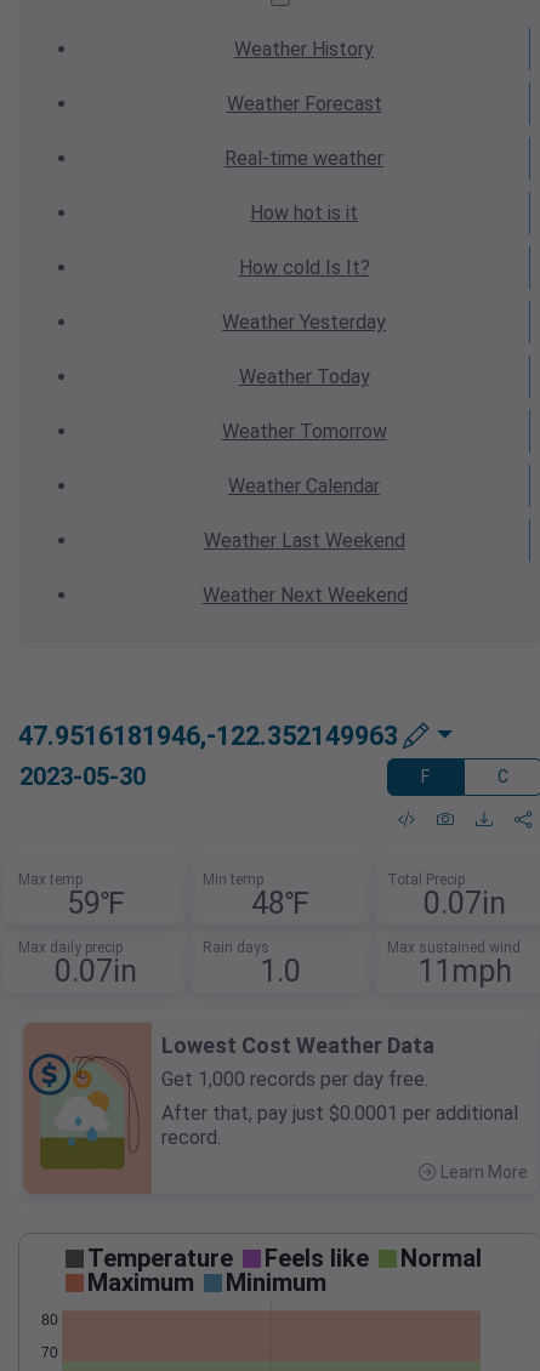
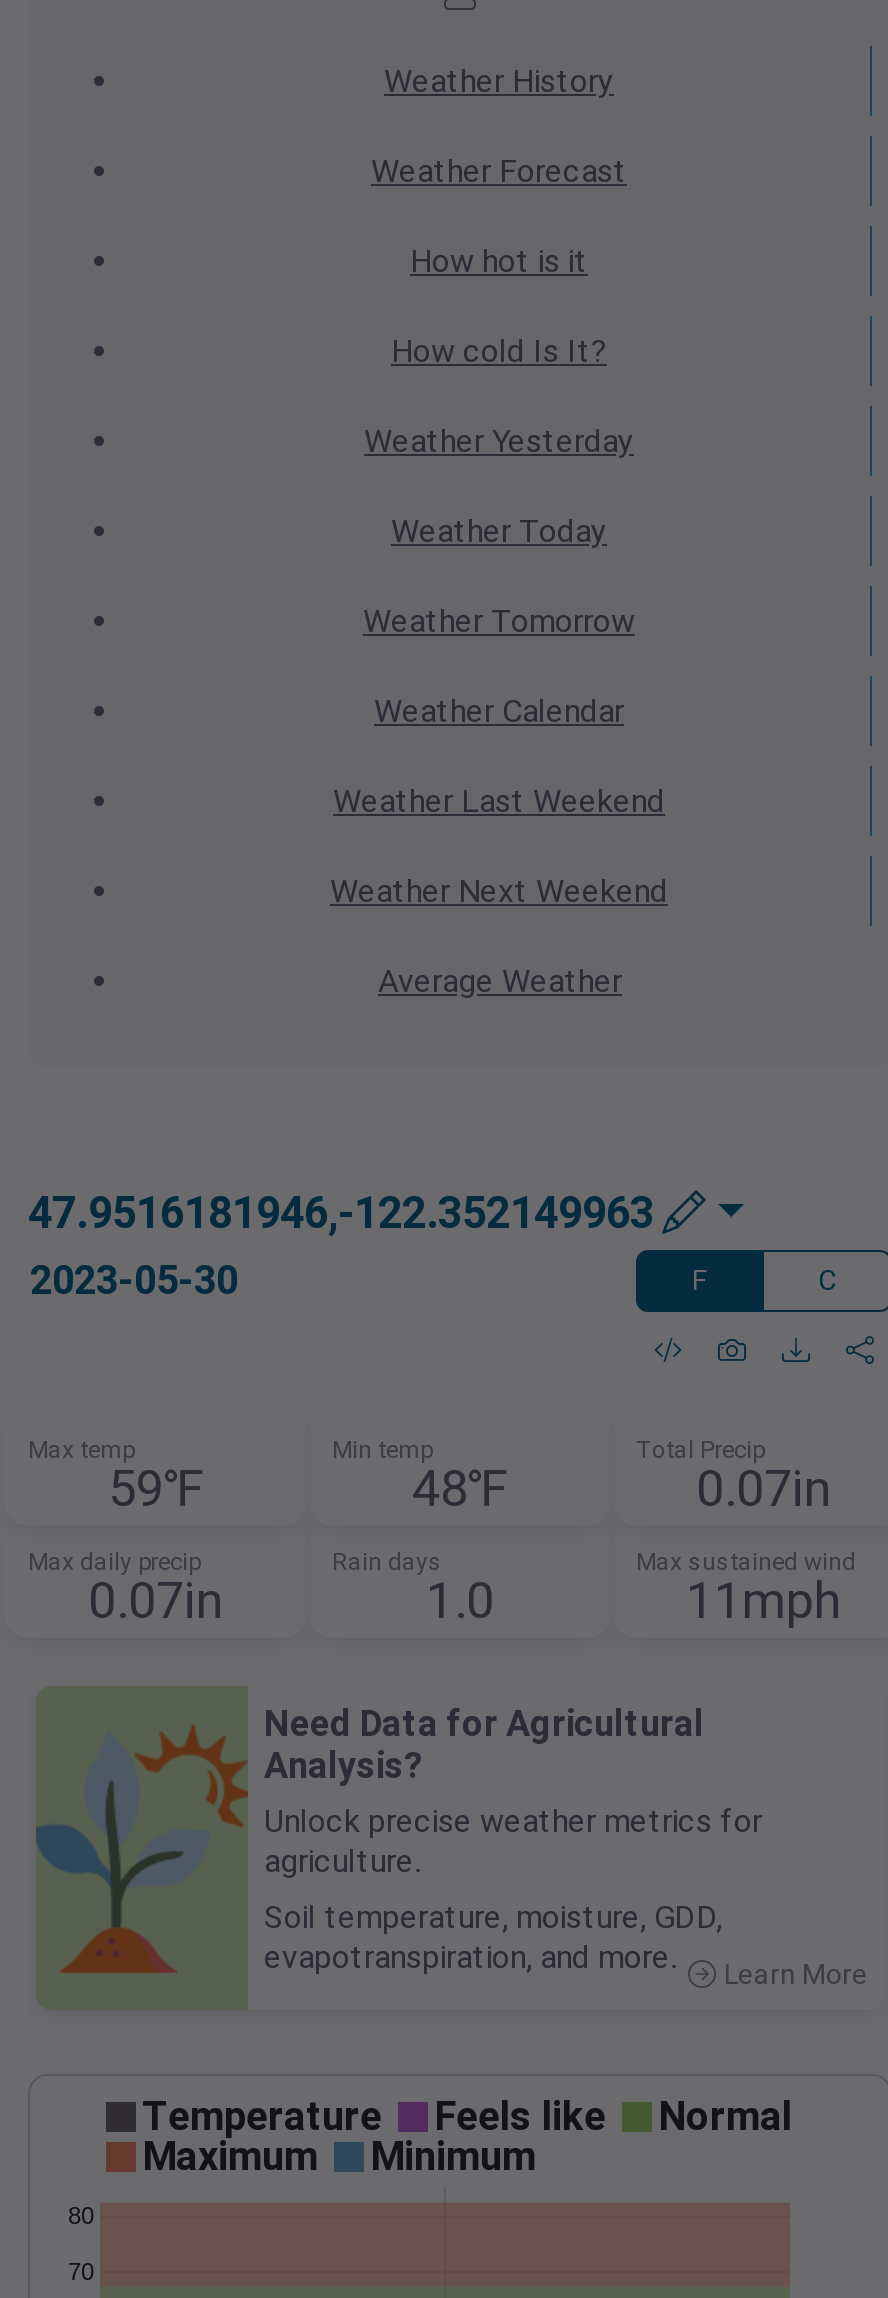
[224,147,383,170] Real-time weather -> none
moved [202,202,407,607] -> [330,242,668,910]: How hot is it | How cold Is It? | Weather Yesterday | Weather Today | Weather Tomorrow | Weather Calendar | Weather Last Weekend | Weather Next Weekend
none -> [378,962,622,1000] Average Weather
[23,1023,434,1194] [image] | Lowest Cost Weather Data | Get 1,000 records per day free. -> [34,1686,762,2008] [image] | Need Data for Agricultural | Analysis? | Unlock precise weather metrics for | agriculture.
[161,1102,518,1149] After that, pay just $0.0001 per additional | record. -> [264,1898,722,1976] Soil temperature, moisture, GDD, | evapotranspiration, and more.

